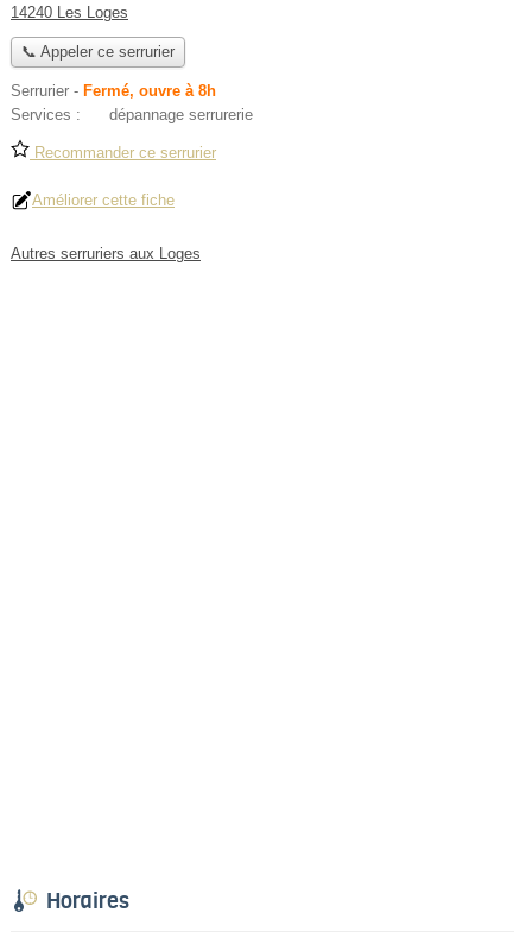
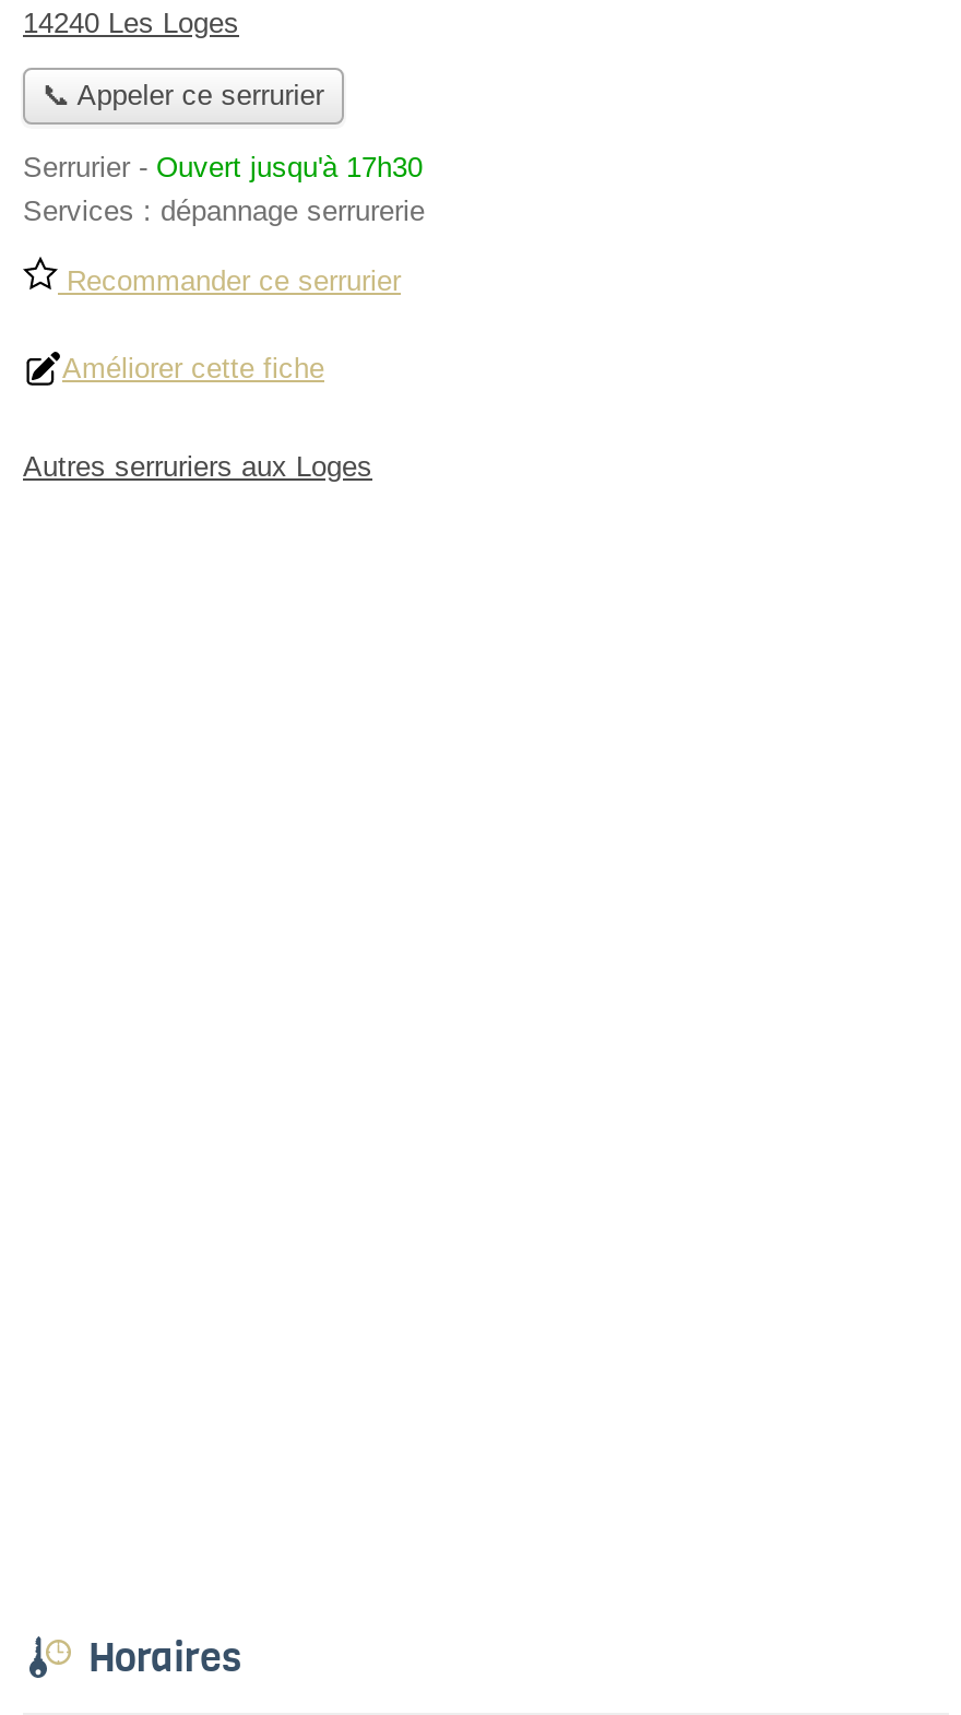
[11,82,253,124] Serrurier - Fermé, ouvre à 8h | Services : | dépannage serrurerie -> [23,152,425,228] Serrurier - Ouvert jusqu'à 17h30 | Services : dépannage serrurerie

